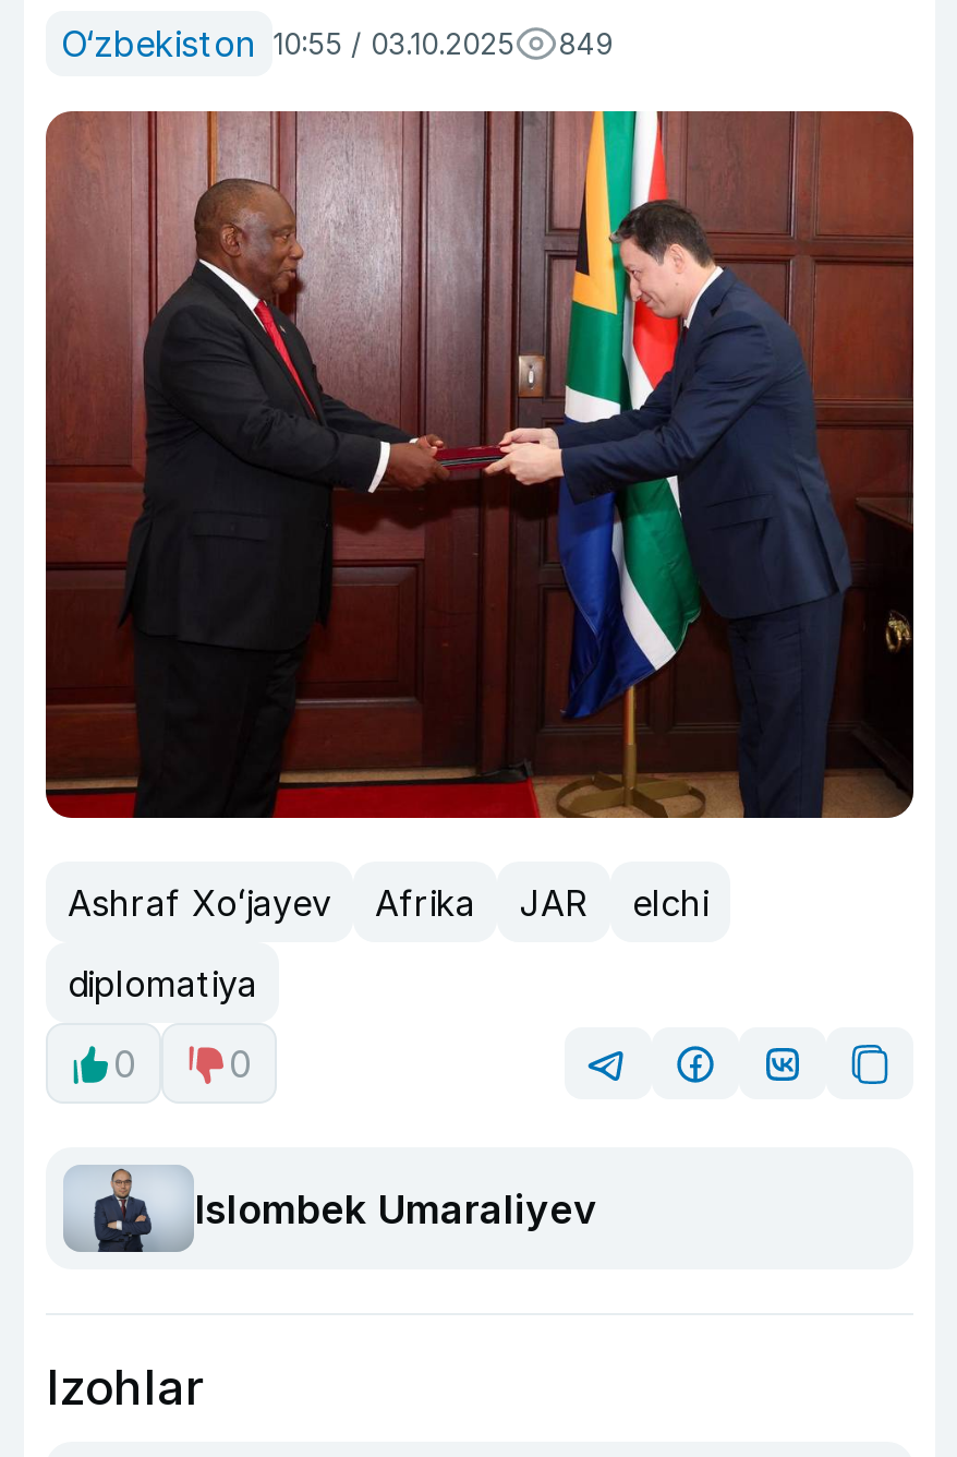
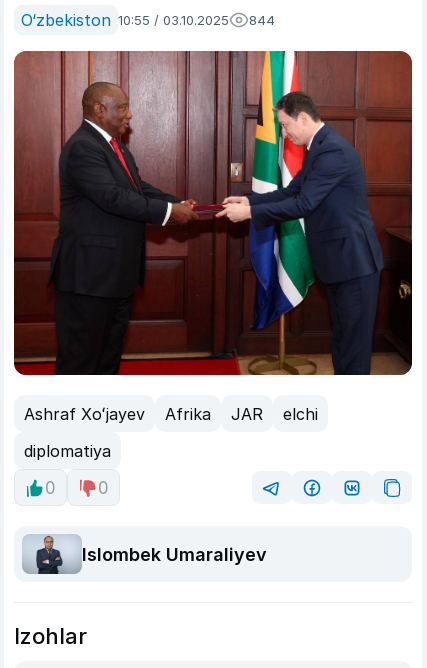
[61,22,613,65] O‘zbekiston 10:55 / 03.10.2025 849 -> [21,10,275,30] O‘zbekiston 10:55 / 03.10.2025 844

